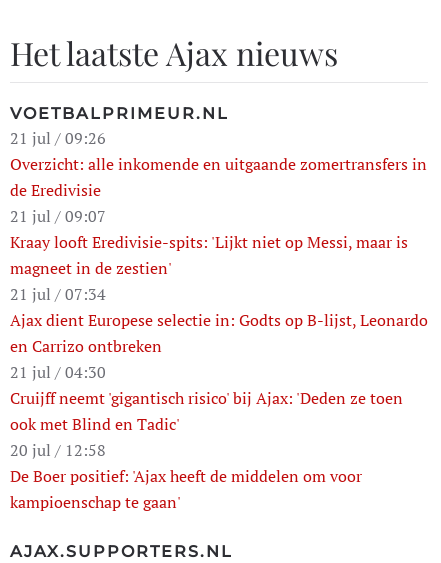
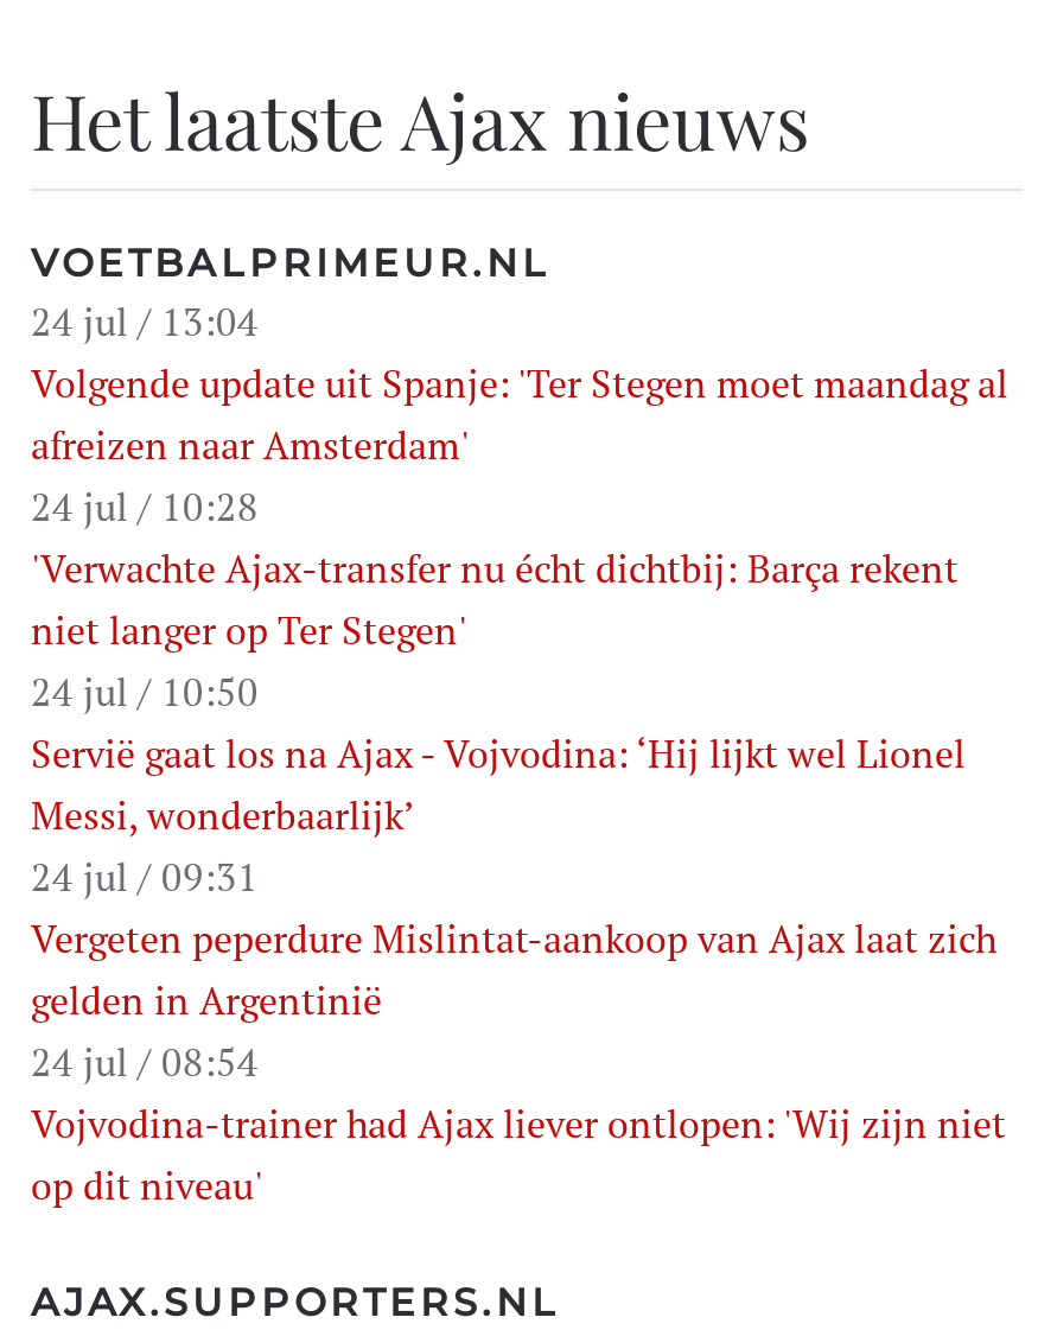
[10,127,428,513] 21 jul / 09:26 | Overzicht: alle inkomende en uitgaande zomertransfers in | de Eredivisie | 21 jul / 09:07 | Kraay looft Eredivisie-spits: 'Lijkt niet op Messi, maar is | magneet in de zestien' | 21 jul / 07:34 | Ajax dient Europese selectie in: Godts op B-lijst, Leonardo | en Carrizo ontbreken | 21 jul / 04:30 | Cruijff neemt 'gigantisch risico' bij Ajax: 'Deden ze toen | ook met Blind en Tadic' | 20 jul / 12:58 | De Boer positief: 'Ajax heeft de middelen om voor | kampioenschap te gaan' -> [31,295,1008,1211] 24 jul / 13:04 | Volgende update uit Spanje: 'Ter Stegen moet maandag al | afreizen naar Amsterdam' | 24 jul / 10:28 | 'Verwachte Ajax-transfer nu écht dichtbij: Barça rekent | niet langer op Ter Stegen' | 24 jul / 10:50 | Servië gaat los na Ajax - Vojvodina: ‘Hij lijkt wel Lionel | Messi, wonderbaarlijk’ | 24 jul / 09:31 | Vergeten peperdure Mislintat-aankoop van Ajax laat zich | gelden in Argentinië | 24 jul / 08:54 | Vojvodina-trainer had Ajax liever ontlopen: 'Wij zijn niet | op dit niveau'

